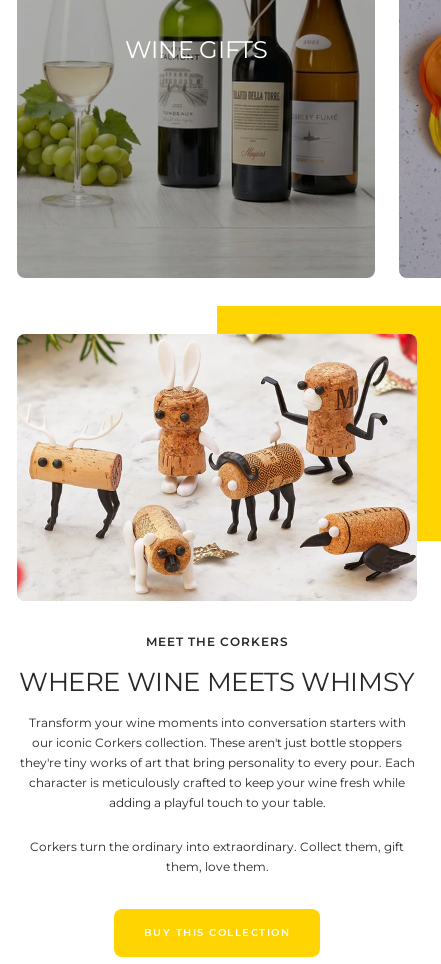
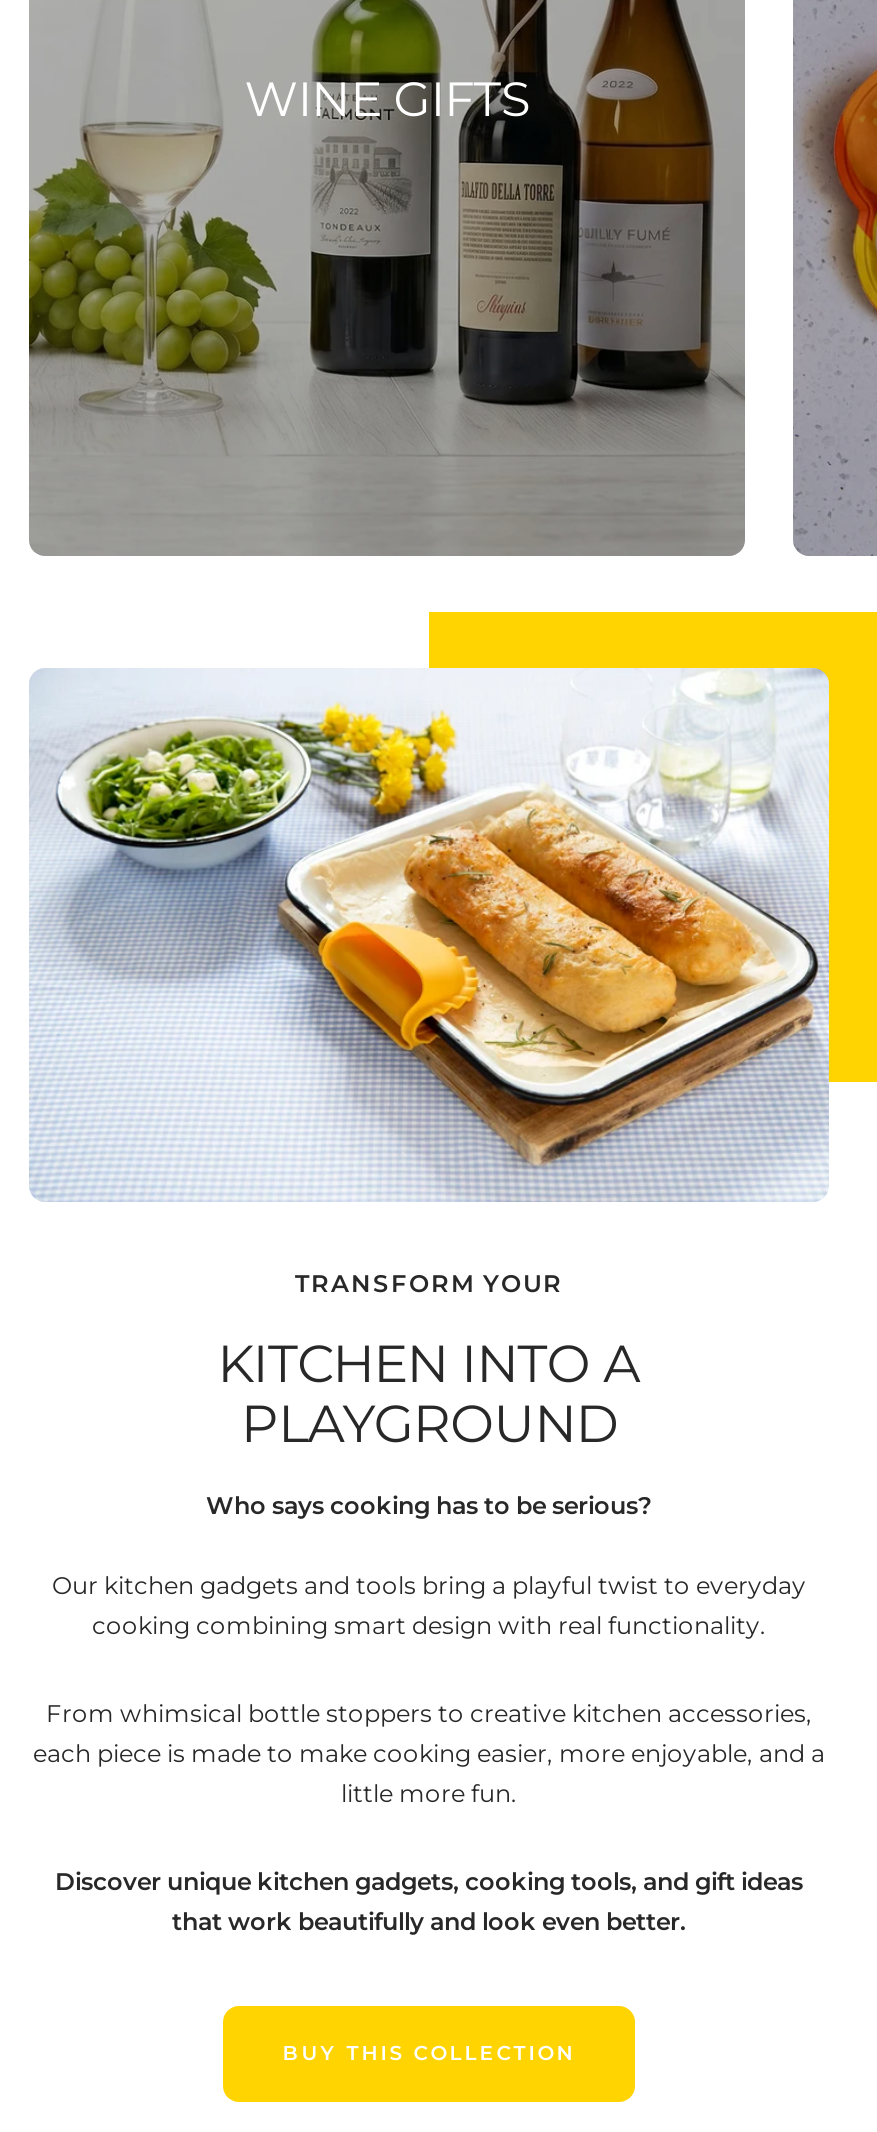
[16,333,418,874] [image] | MEET THE CORKERS | WHERE WINE MEETS WHIMSY | Transform your wine moments into conversation starters with | our iconic Corkers collection. These aren't just bottle stoppers | they're tiny works of art that bring personality to every pour. Each | character is meticulously crafted to keep your wine fresh while | adding a playful touch to your table. | Corkers turn the ordinary into extraordinary. Collect them, gift | them, love them. -> [31,666,831,1936] [image] | TRANSFORM YOUR | KITCHEN INTO A | PLAYGROUND | Who says cooking has to be serious? | Our kitchen gadgets and tools bring a playful twist to everyday | cooking combining smart design with real functionality. | From whimsical bottle stoppers to creative kitchen accessories, | each piece is made to make cooking easier, more enjoyable, and a | little more fun. | Discover unique kitchen gadgets, cooking tools, and gift ideas | that work beautifully and look even better.

